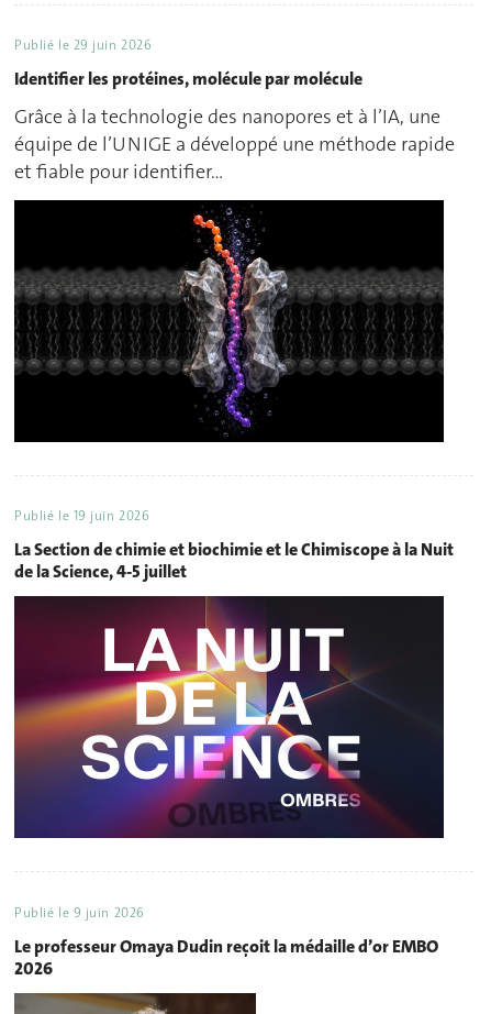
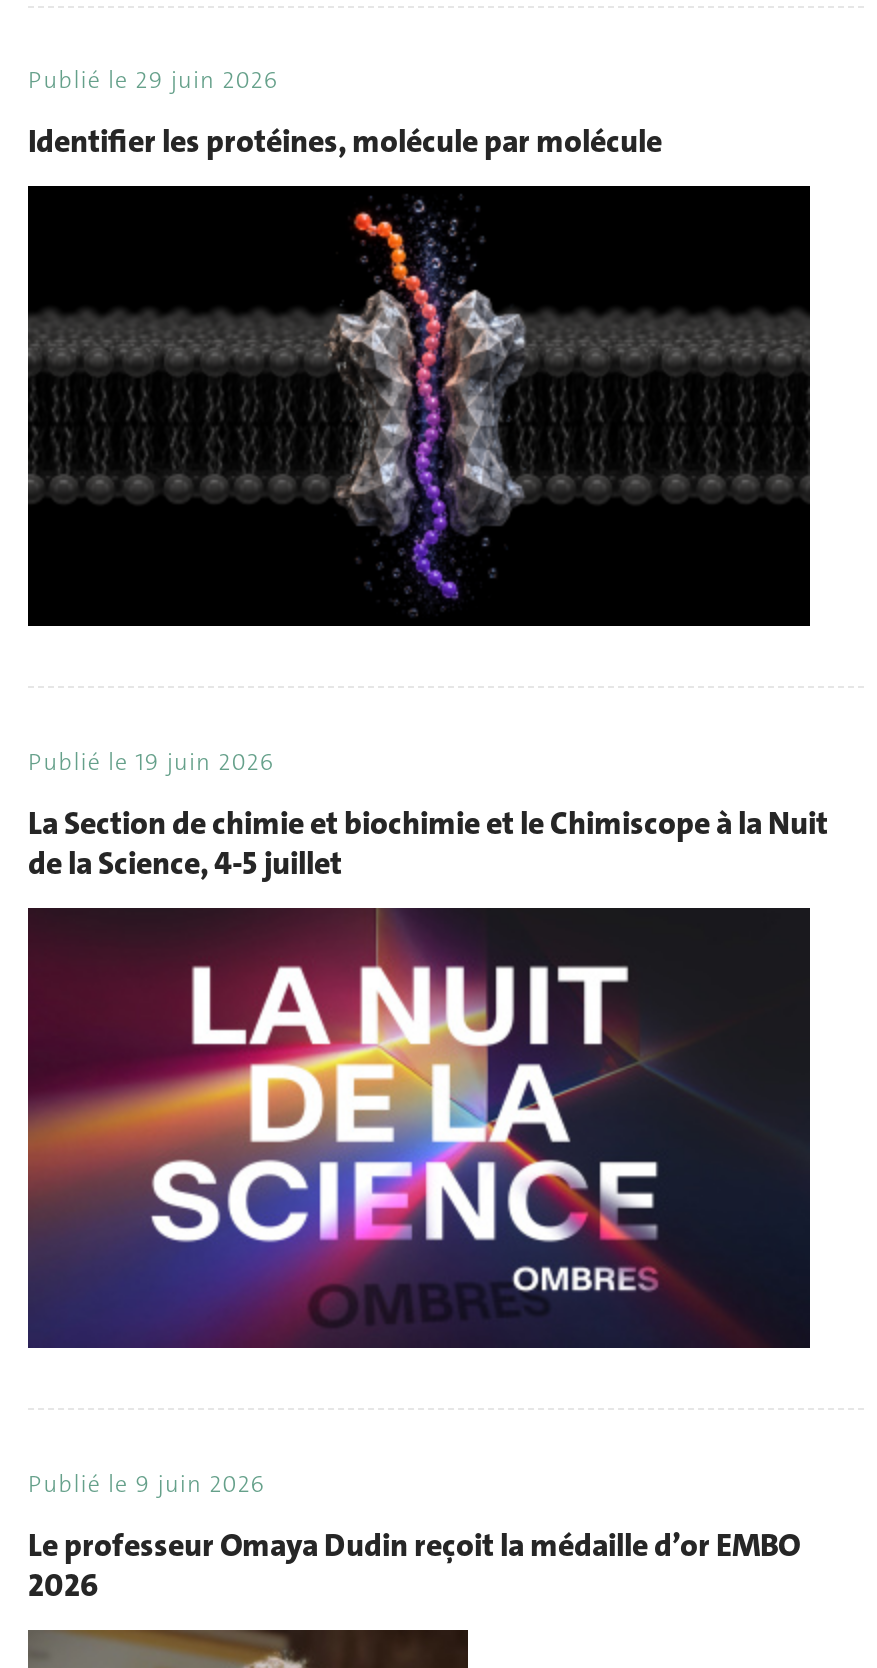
[14,104,455,185] Grâce à la technologie des nanopores et à l’IA, une | équipe de l’UNIGE a développé une méthode rapide | et fiable pour identifier… -> none

